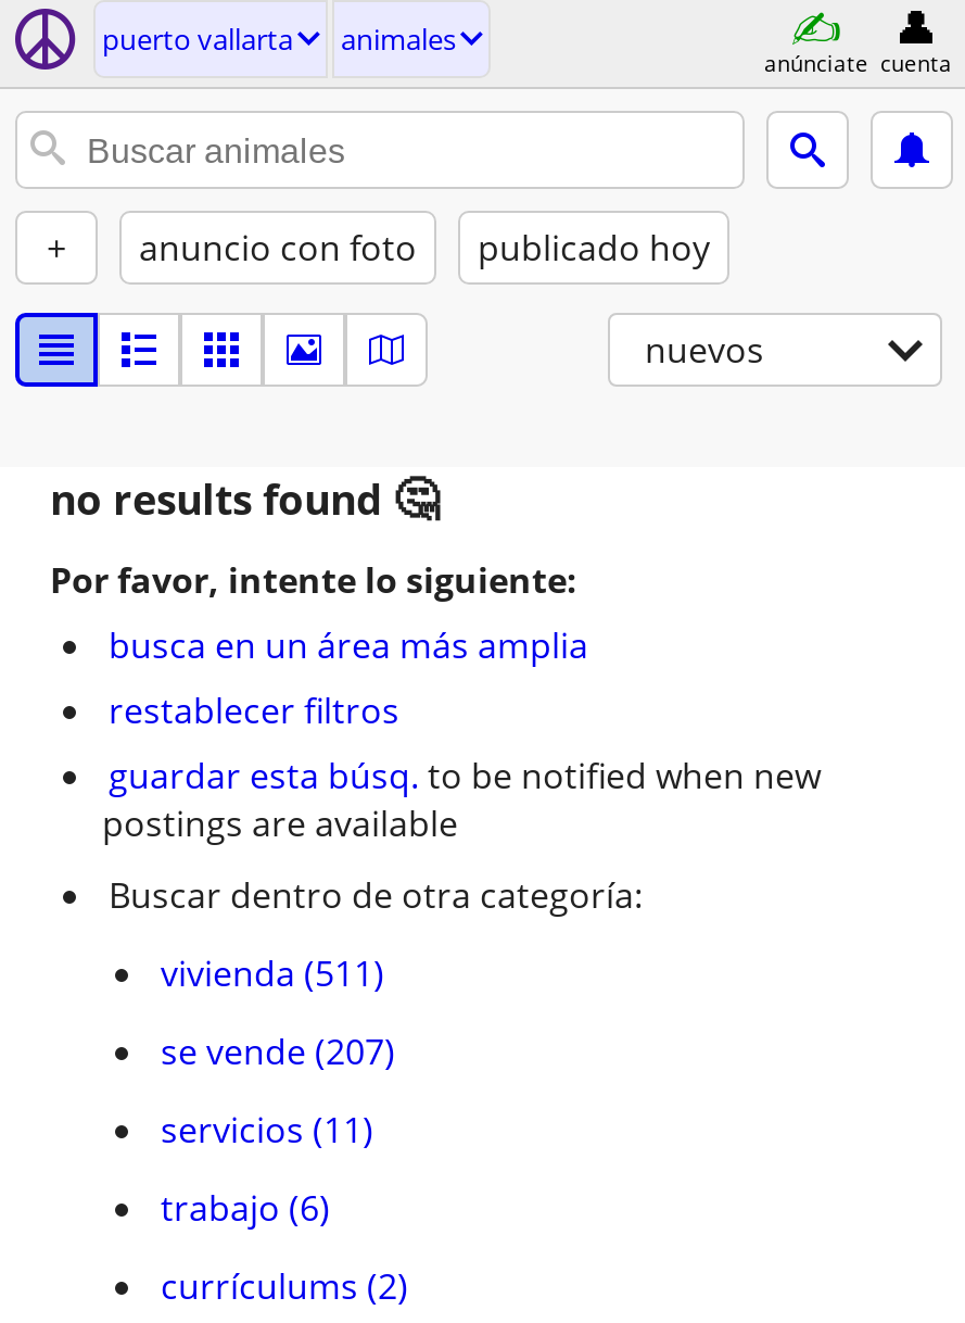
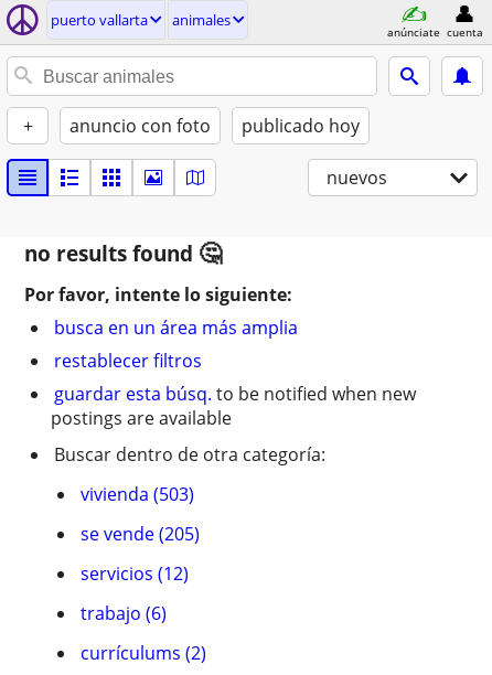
[161,949,384,997] vivienda (511) -> [81,482,194,506] vivienda (503)
[161,1028,395,1075] se vende (207) -> [81,522,200,546] se vende (205)
[161,1106,373,1154] servicios (11) -> [81,561,189,586] servicios (12)

